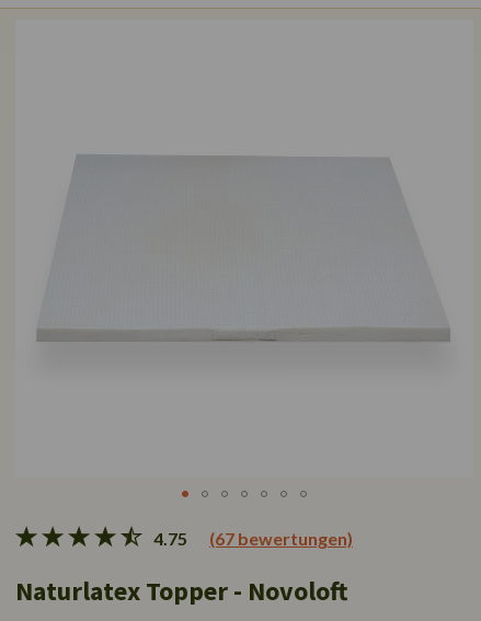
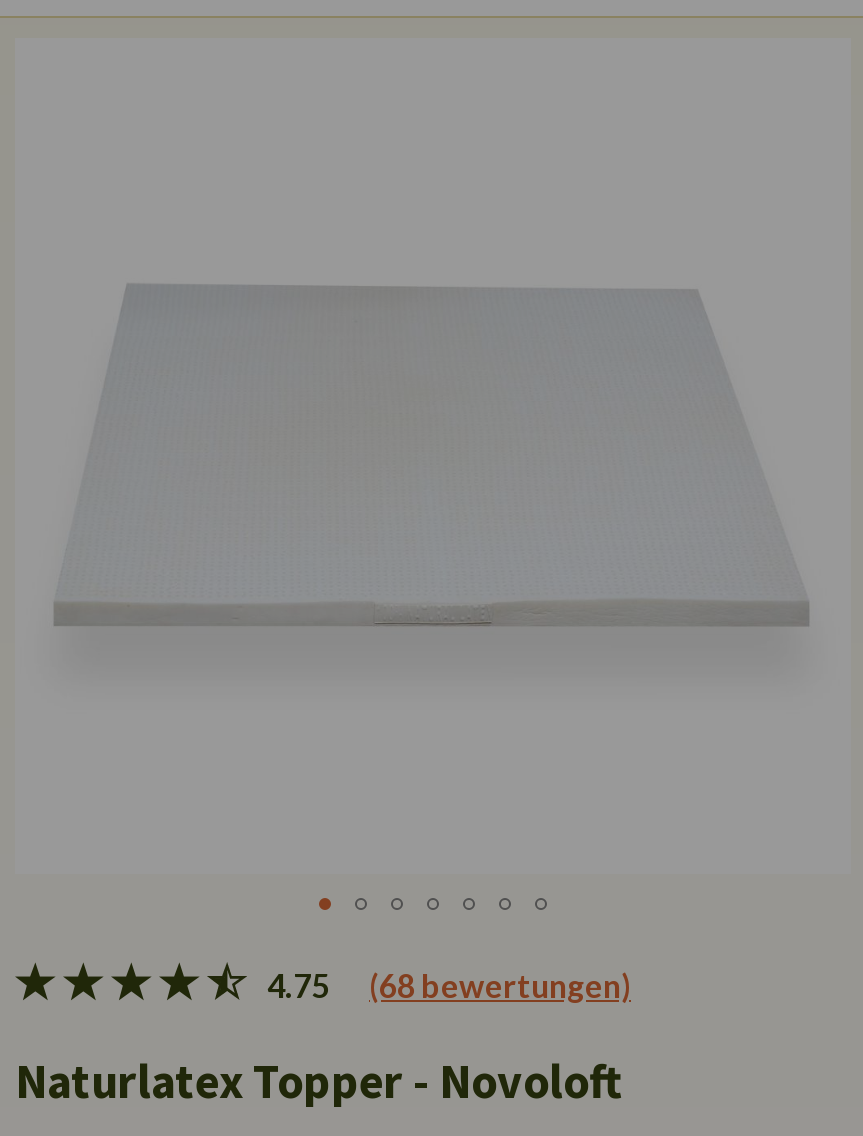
[153,528,353,549] 4.75 (67 bewertungen) -> [267,966,631,1004] 4.75 (68 bewertungen)

